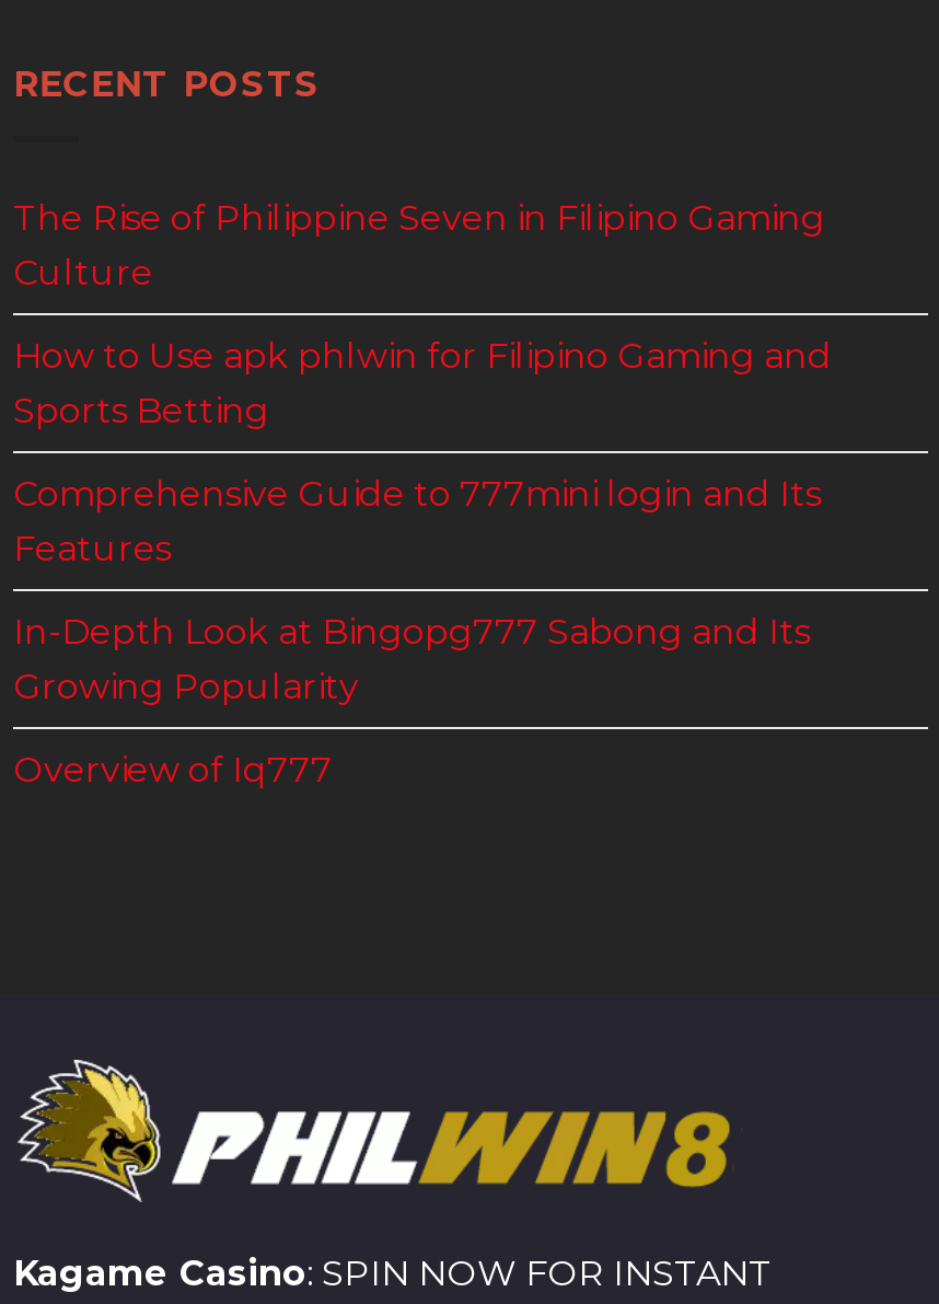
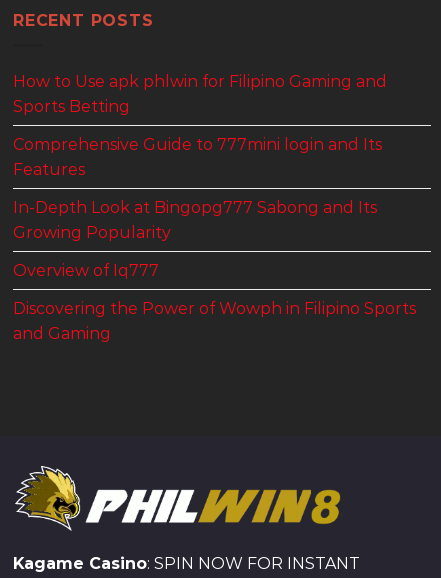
[13,196,825,293] The Rise of Philippine Seven in Filipino Gaming | Culture -> none
moved [13,334,832,790] -> [13,72,387,280]: How to Use apk phlwin for Filipino Gaming and | Sports Betting | Comprehensive Guide to 777mini login and Its | Features | In-Depth Look at Bingopg777 Sabong and Its | Growing Popularity | Overview of Iq777
none -> [13,299,416,343] Discovering the Power of Wowph in Filipino Sports | and Gaming

